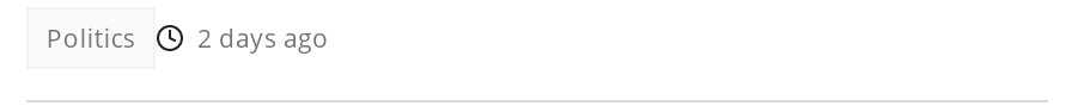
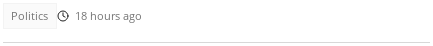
[46,21,329,55] Politics 2 days ago -> [11,9,141,23] Politics 18 hours ago

